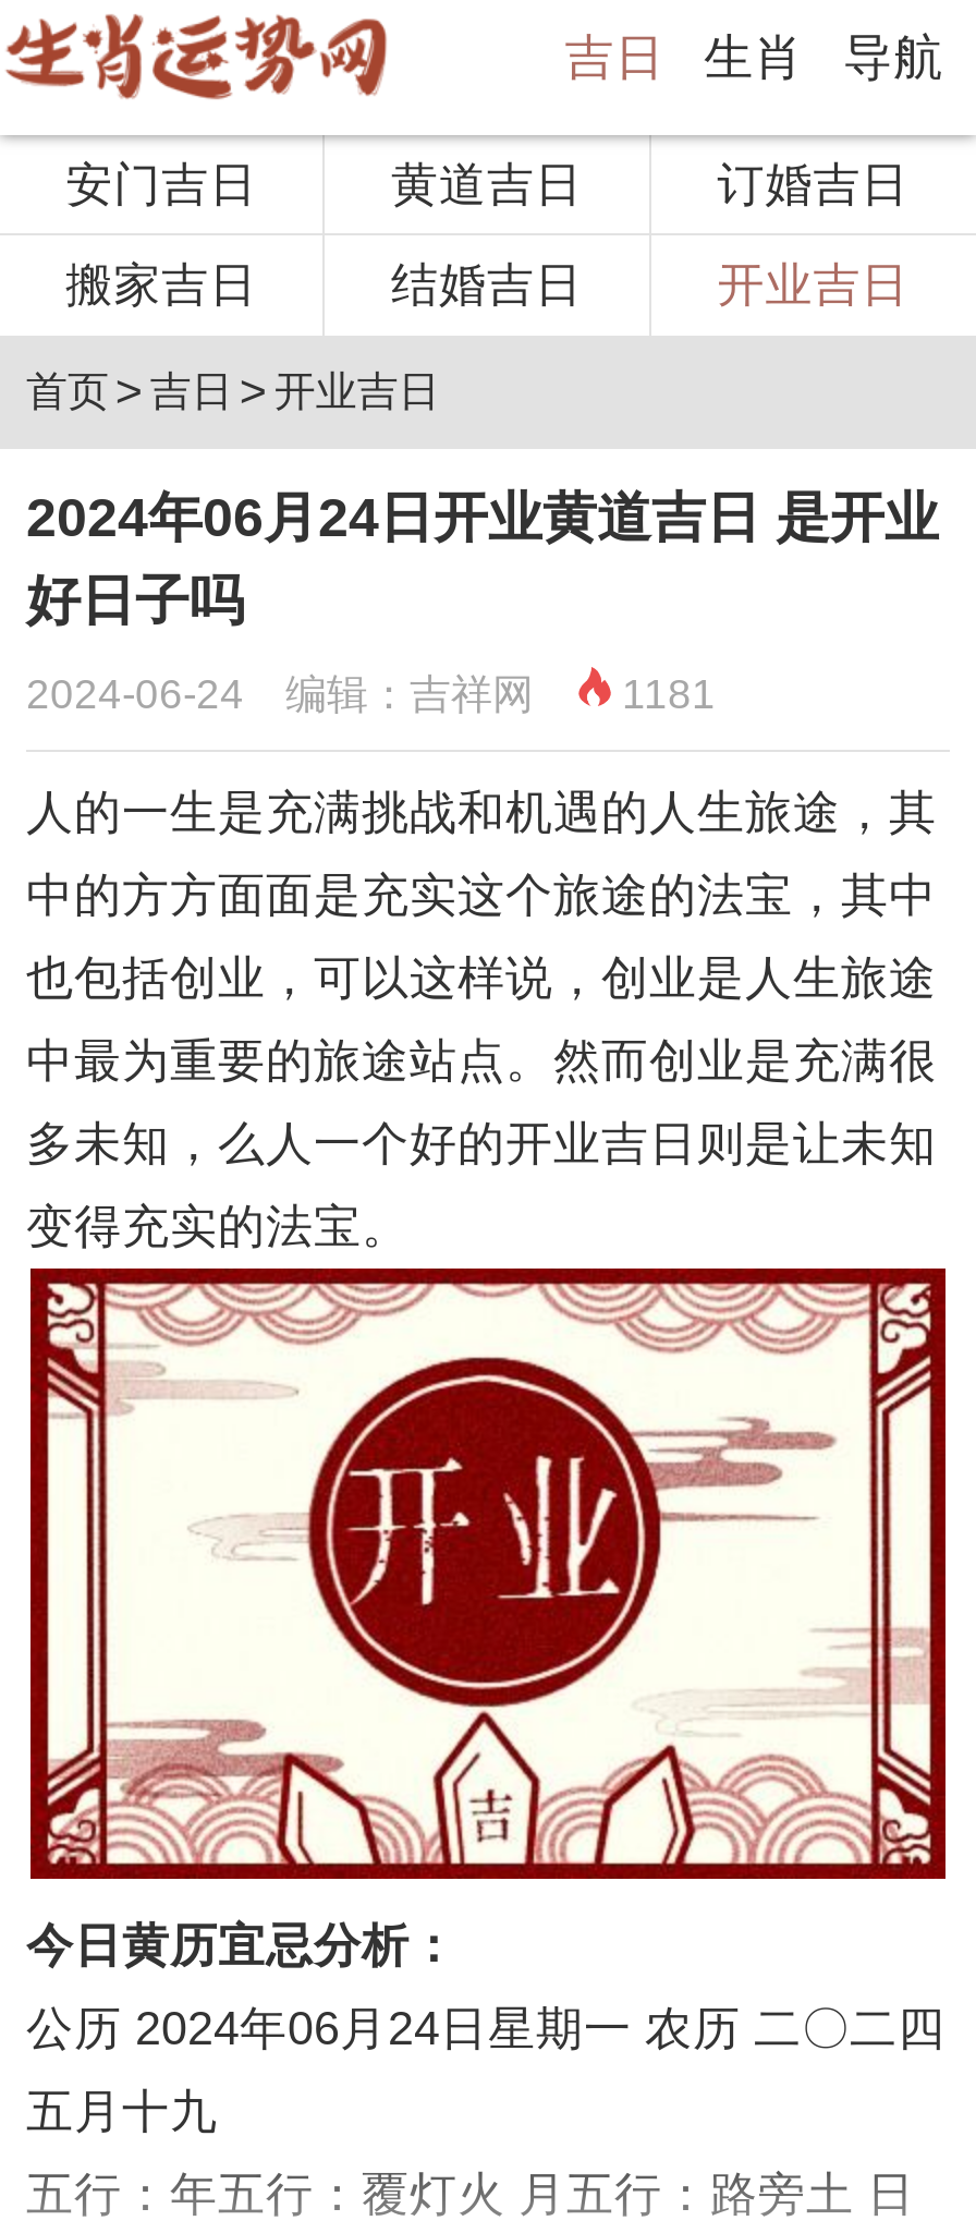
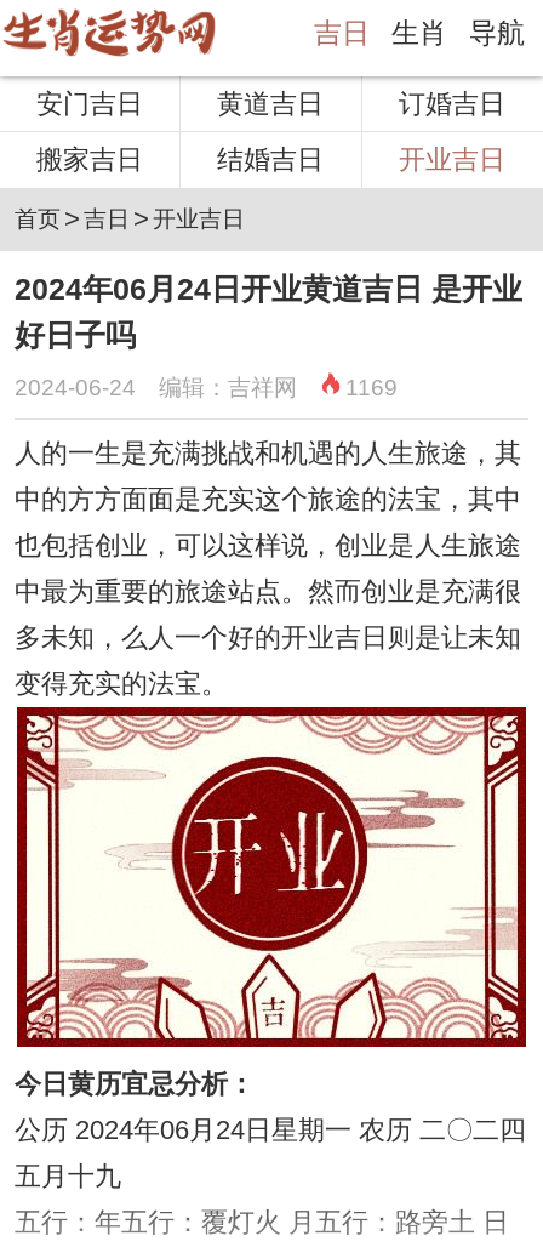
[26,671,715,716] 2024-06-24 编辑：吉祥网 1181 -> [14,374,398,400] 2024-06-24 编辑：吉祥网 1169

